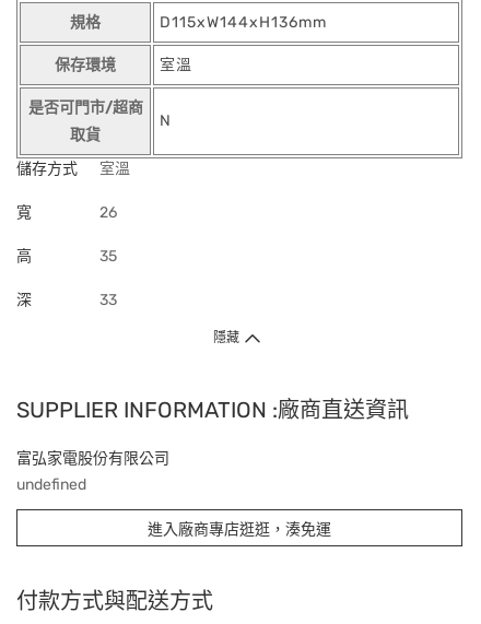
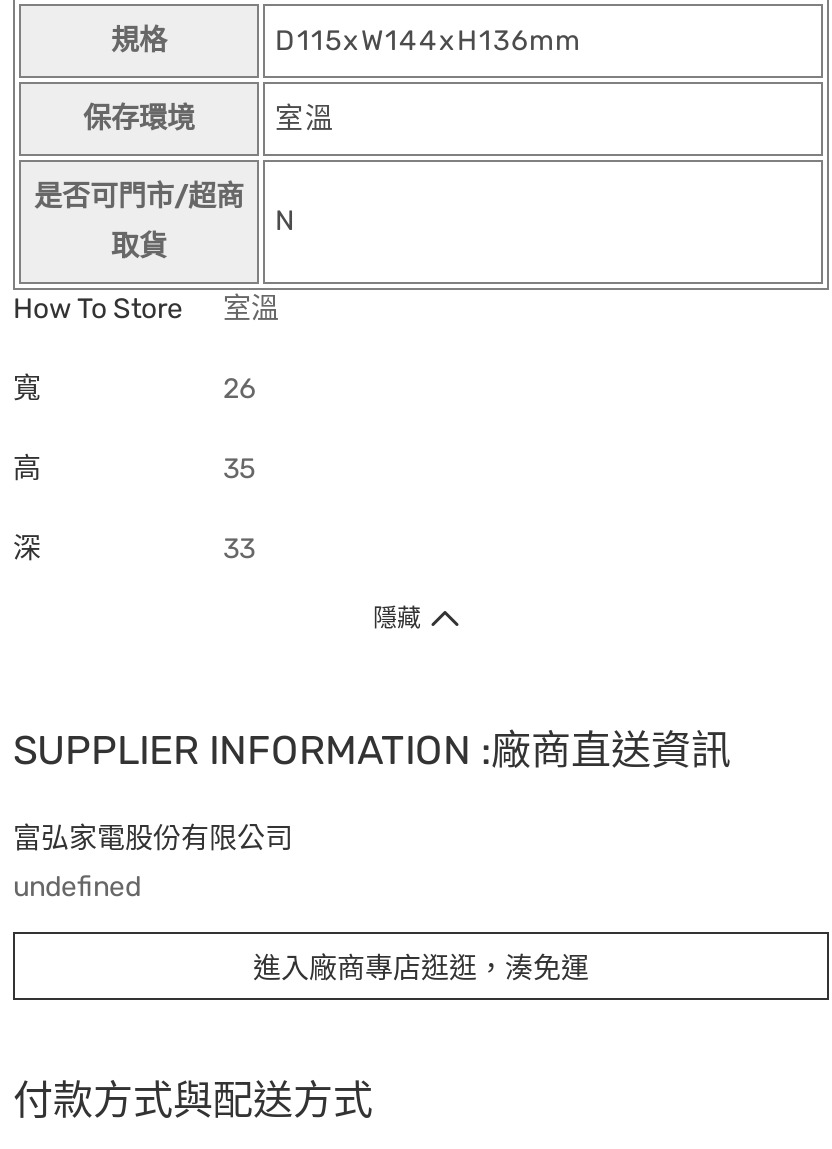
[16,160,78,178] 儲存方式 -> [13,292,183,326] How To Store

